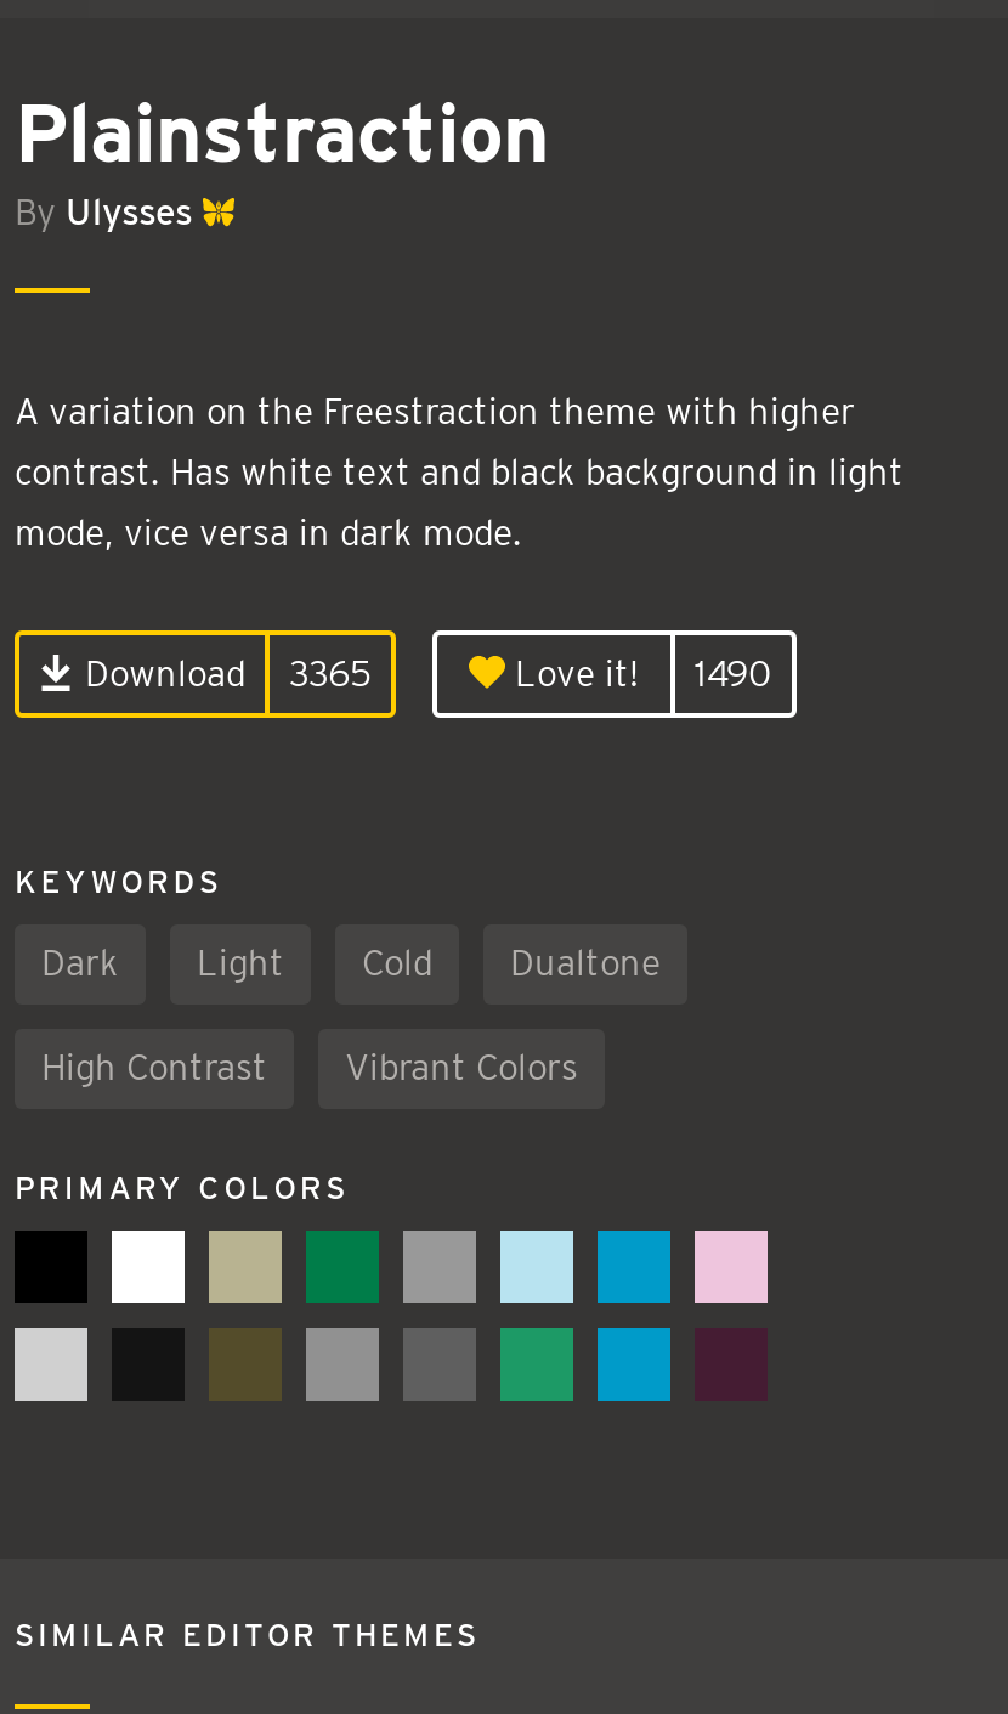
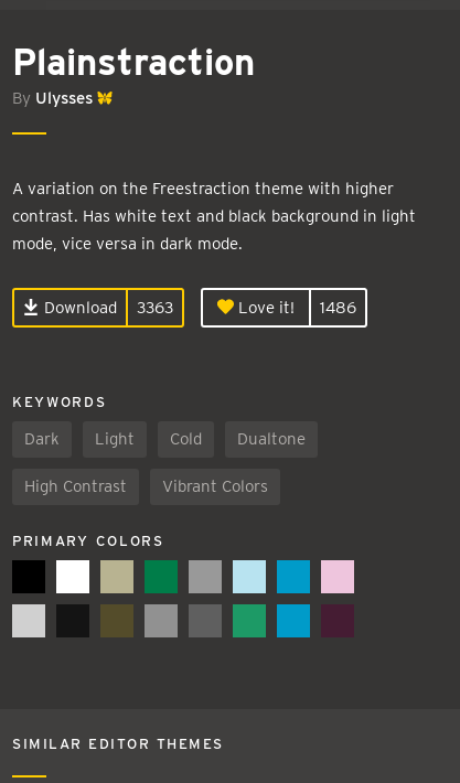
[75,651,372,695] Download 3365 -> [40,297,173,317] Download 3363
[505,651,772,695] Love it! 1490 -> [234,297,356,317] Love it! 1486

